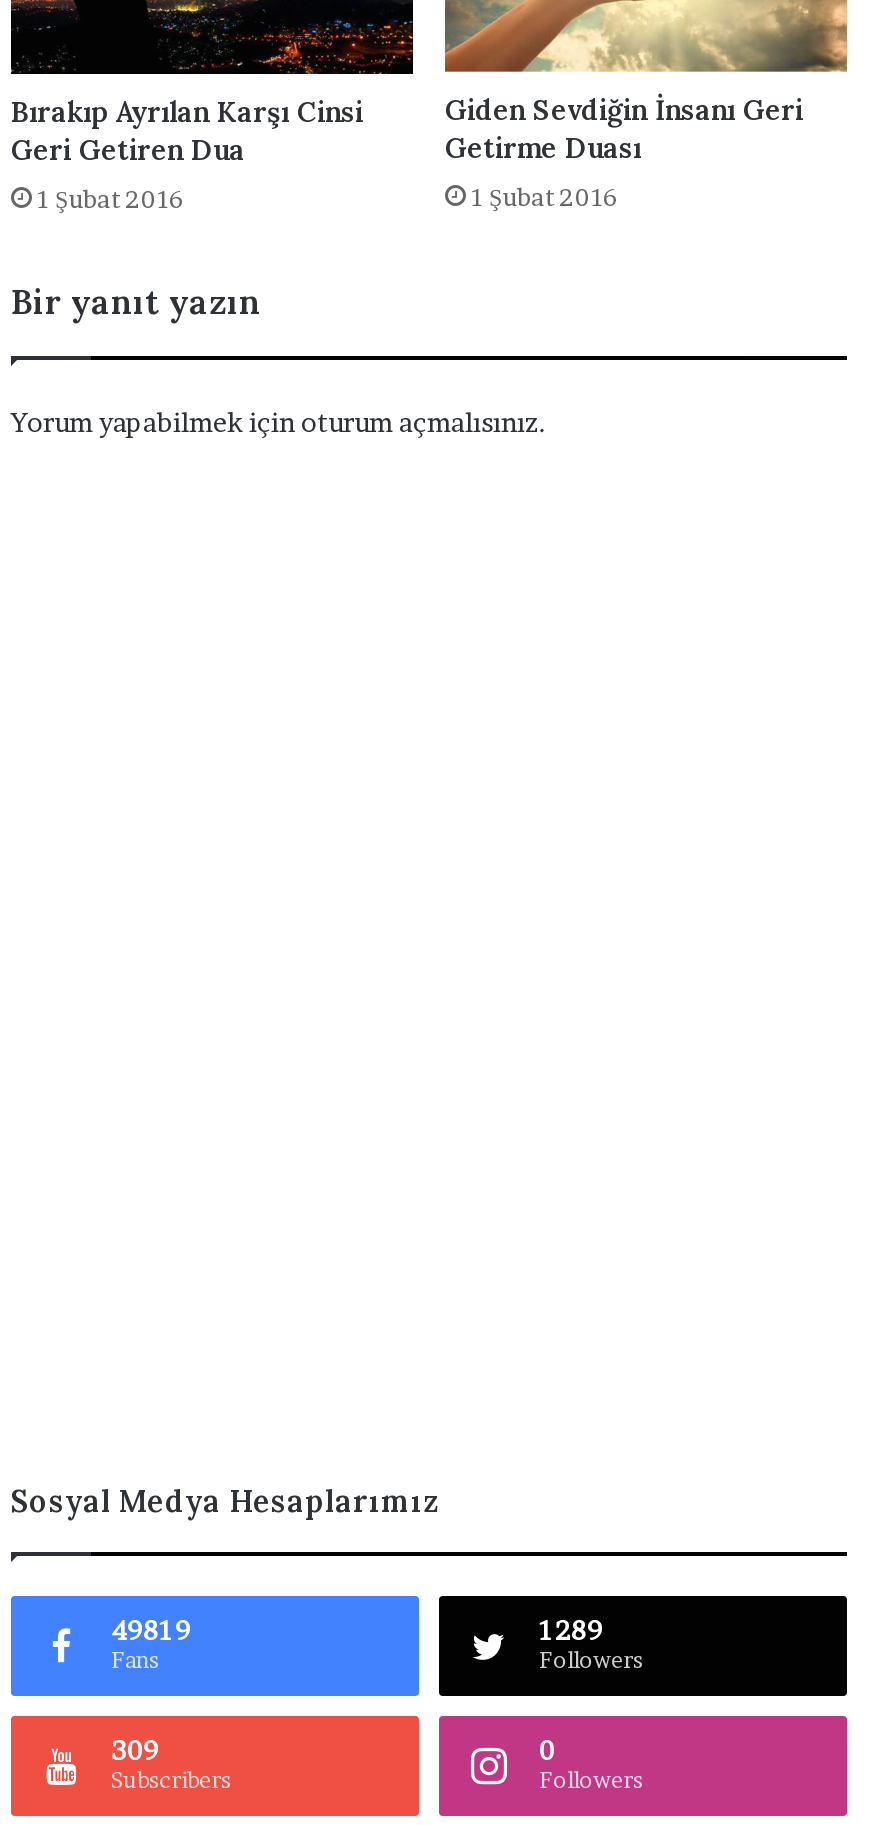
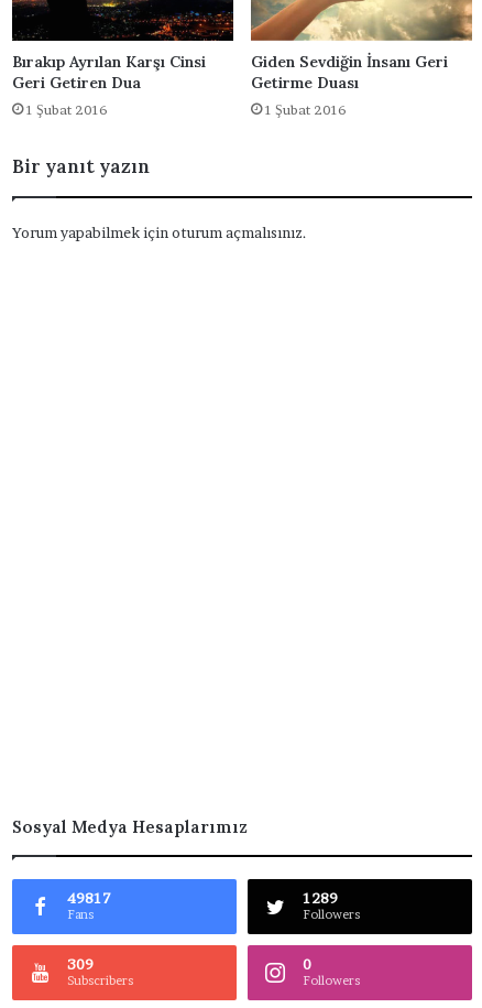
[111,1613,191,1645] 49819 -> [67,889,111,907] 49817

